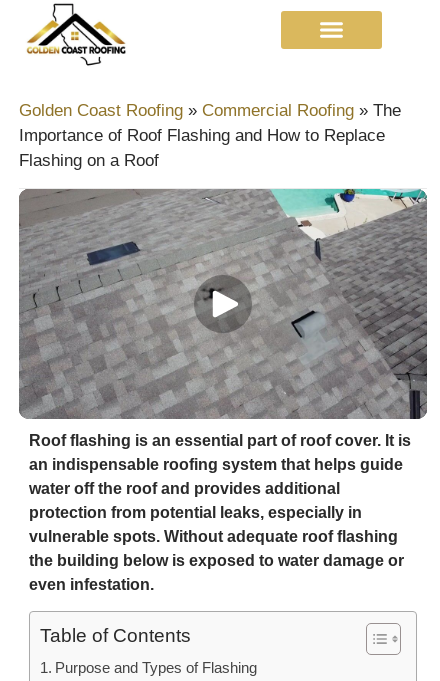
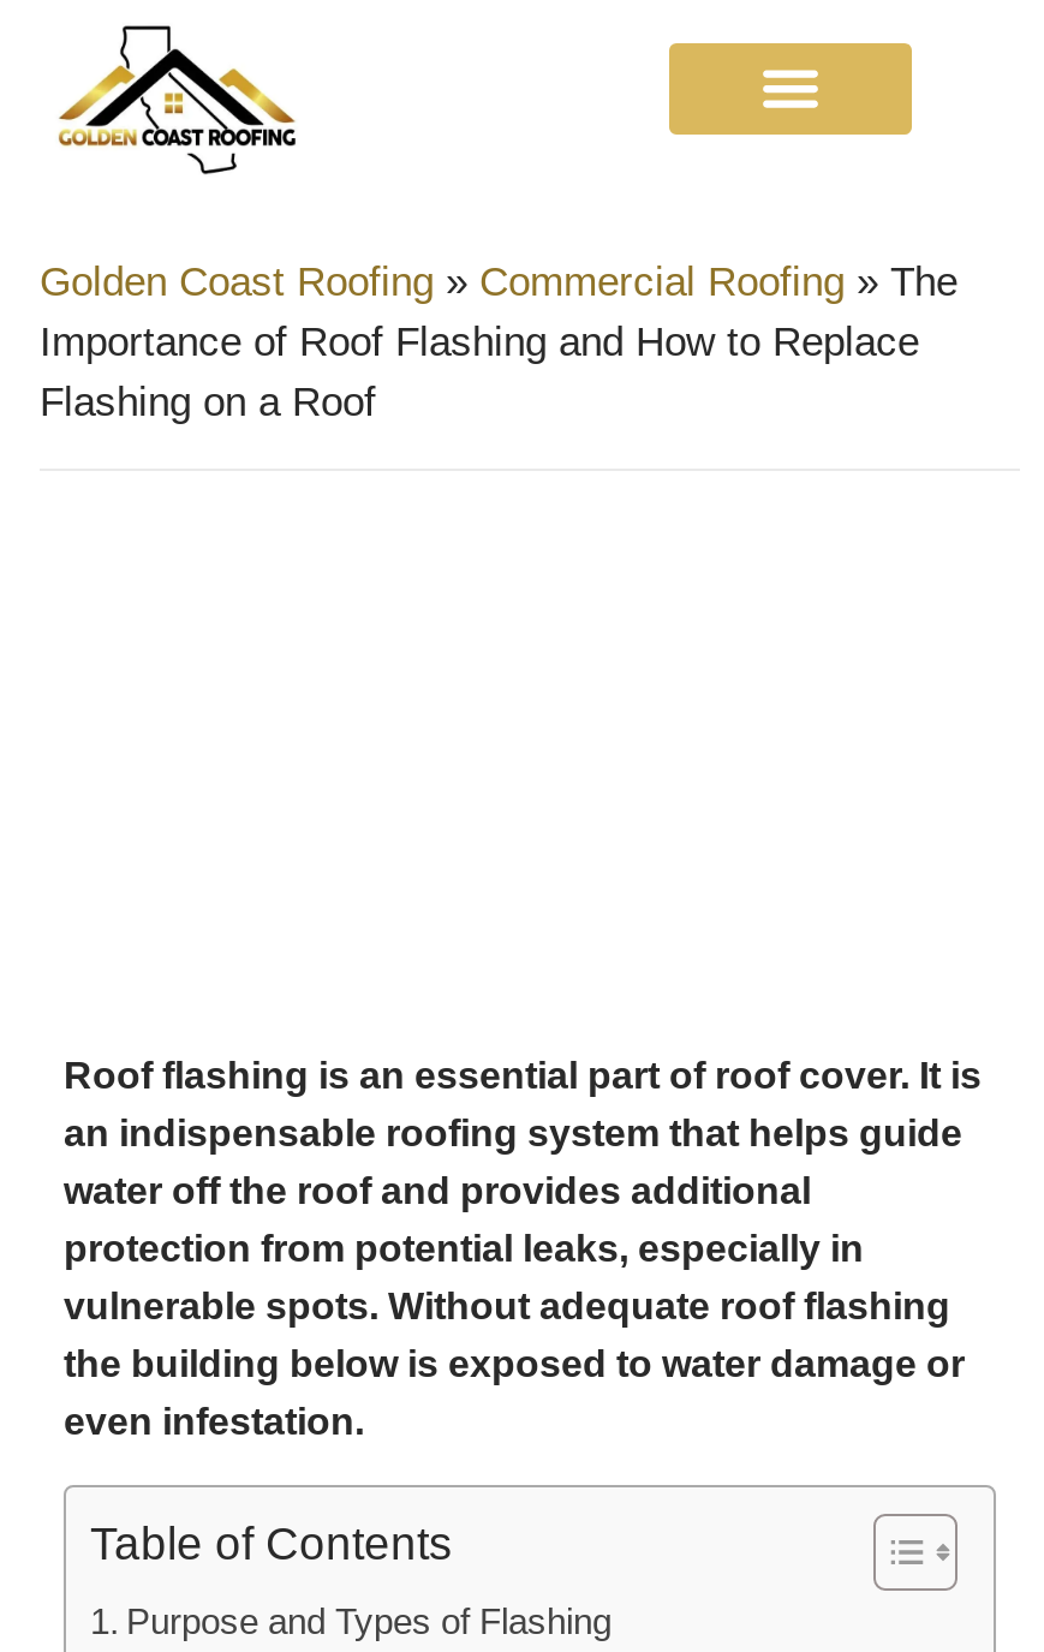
[18,188,428,420] [image] -> none

